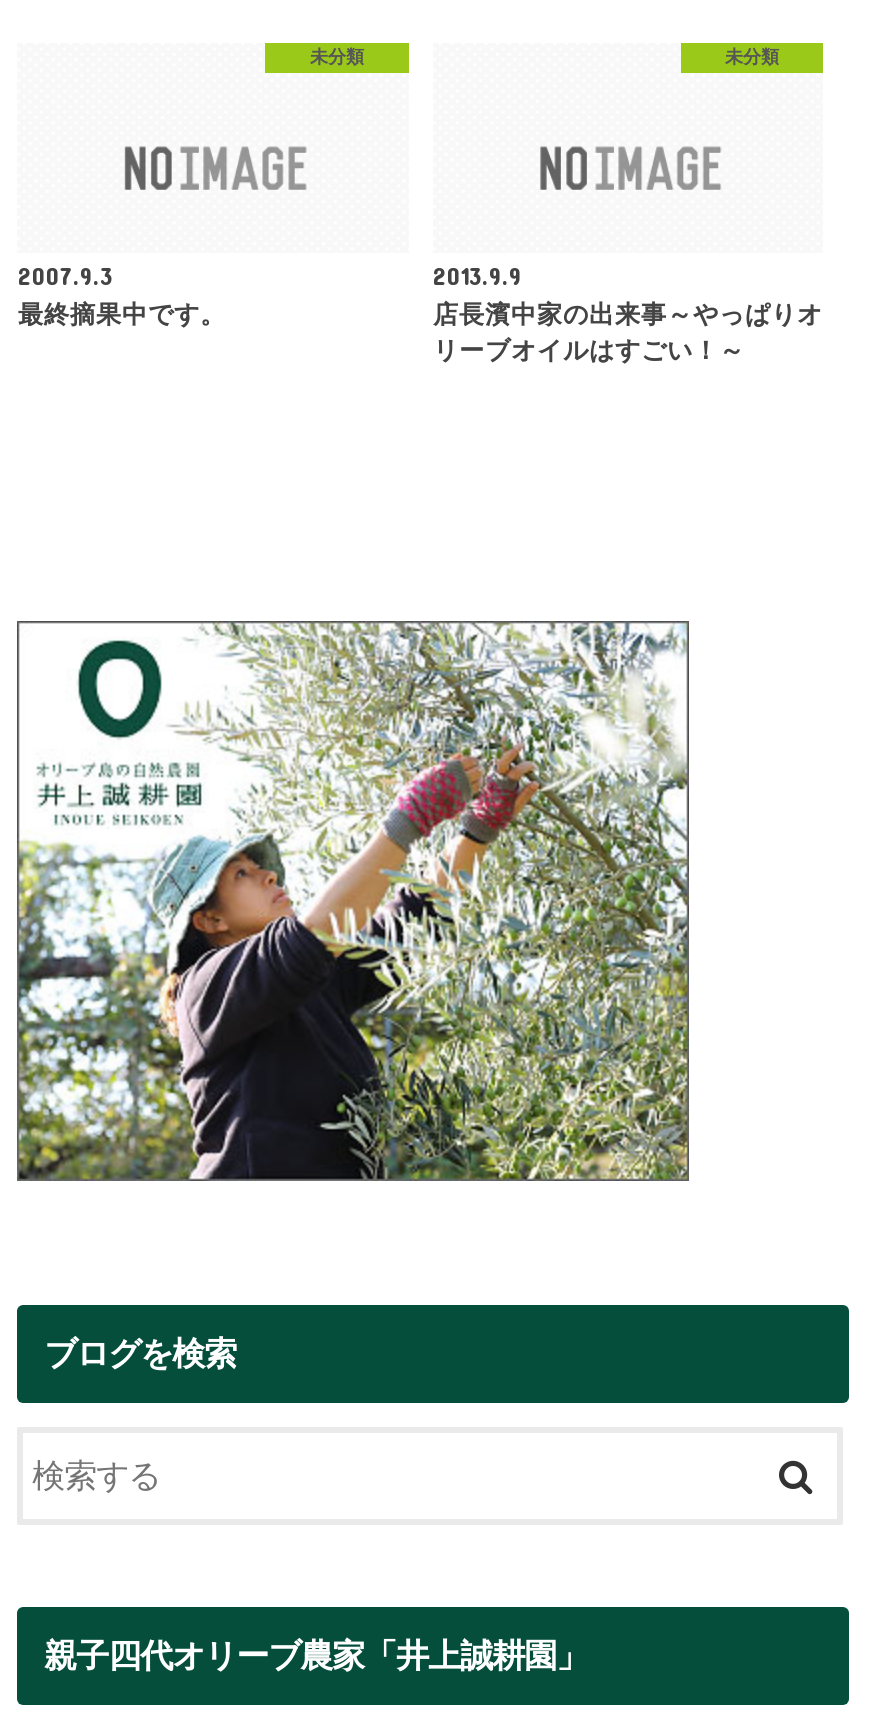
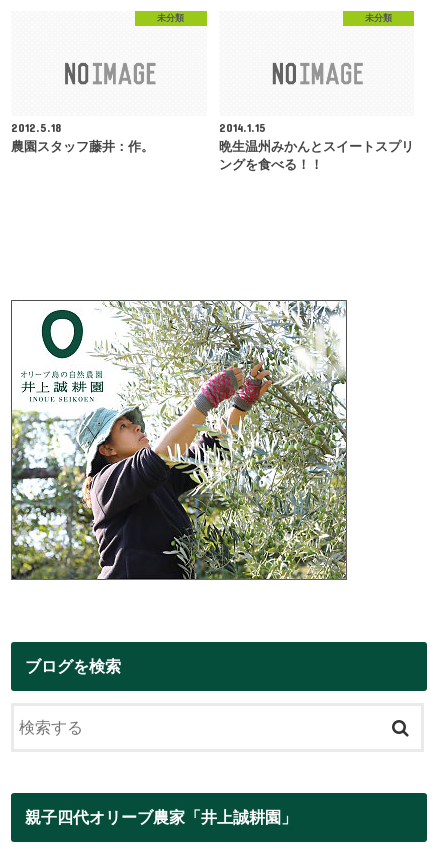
[18,262,226,330] 2007.9.3 | 最終摘果中です。 -> [11,120,154,154] 2012.5.18 | 農園スタッフ藤井：作。
[433,262,823,366] 2013.9.9 | 店長濱中家の出来事～やっぱりオ | リーブオイルはすごい！～ -> [219,120,414,172] 2014.1.15 | 晩生温州みかんとスイートスプリ | ングを食べる！！

